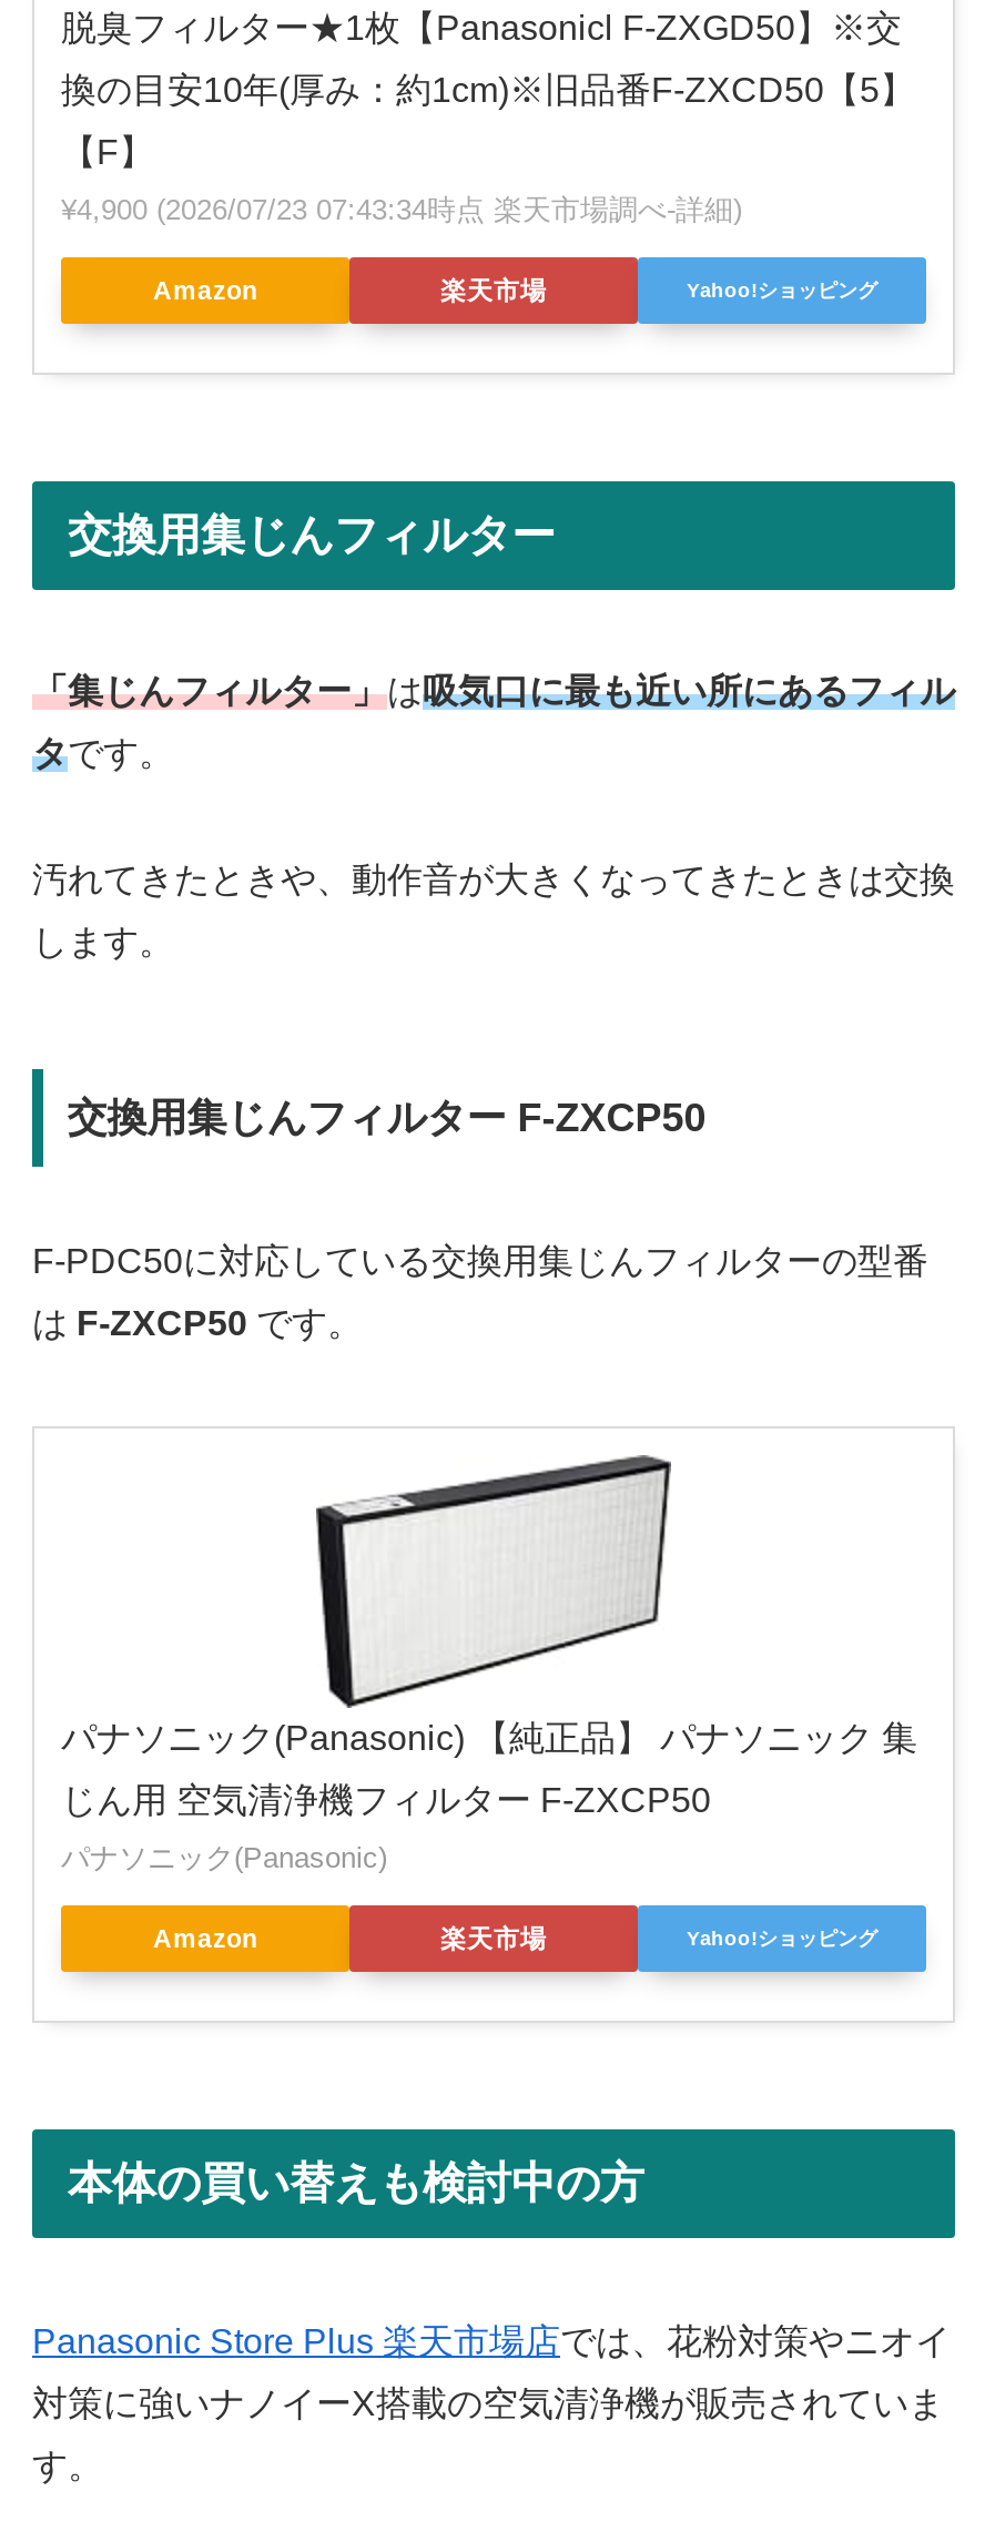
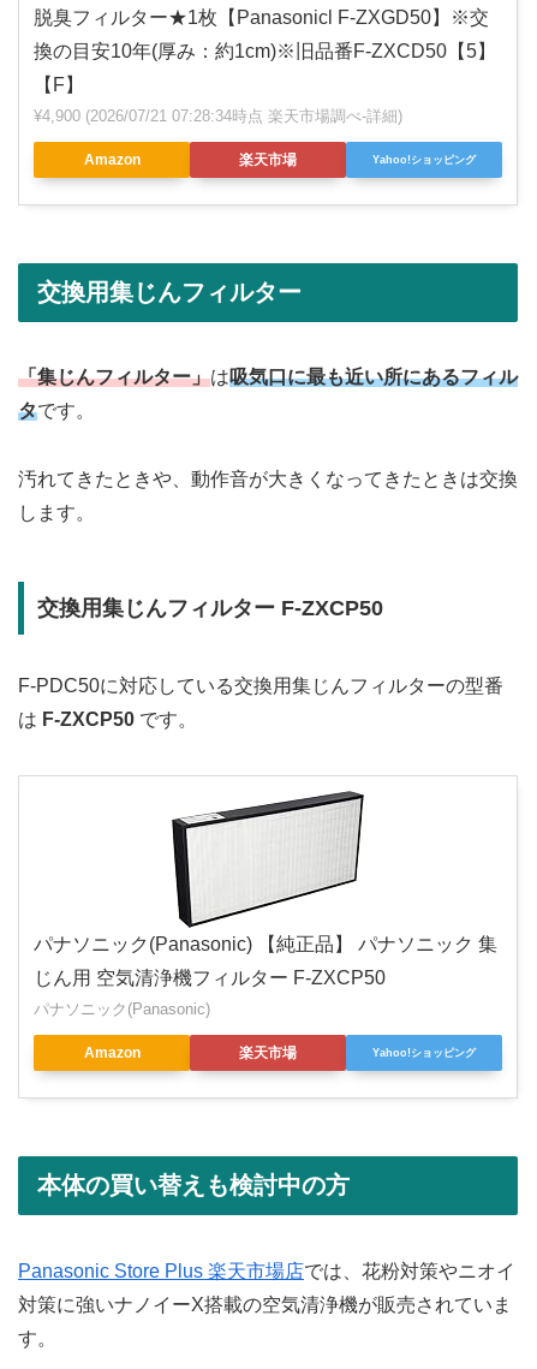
[61,193,742,226] ¥4,900 (2026/07/23 07:43:34時点 楽天市場調べ-詳細) -> [34,107,402,125] ¥4,900 (2026/07/21 07:28:34時点 楽天市場調べ-詳細)

